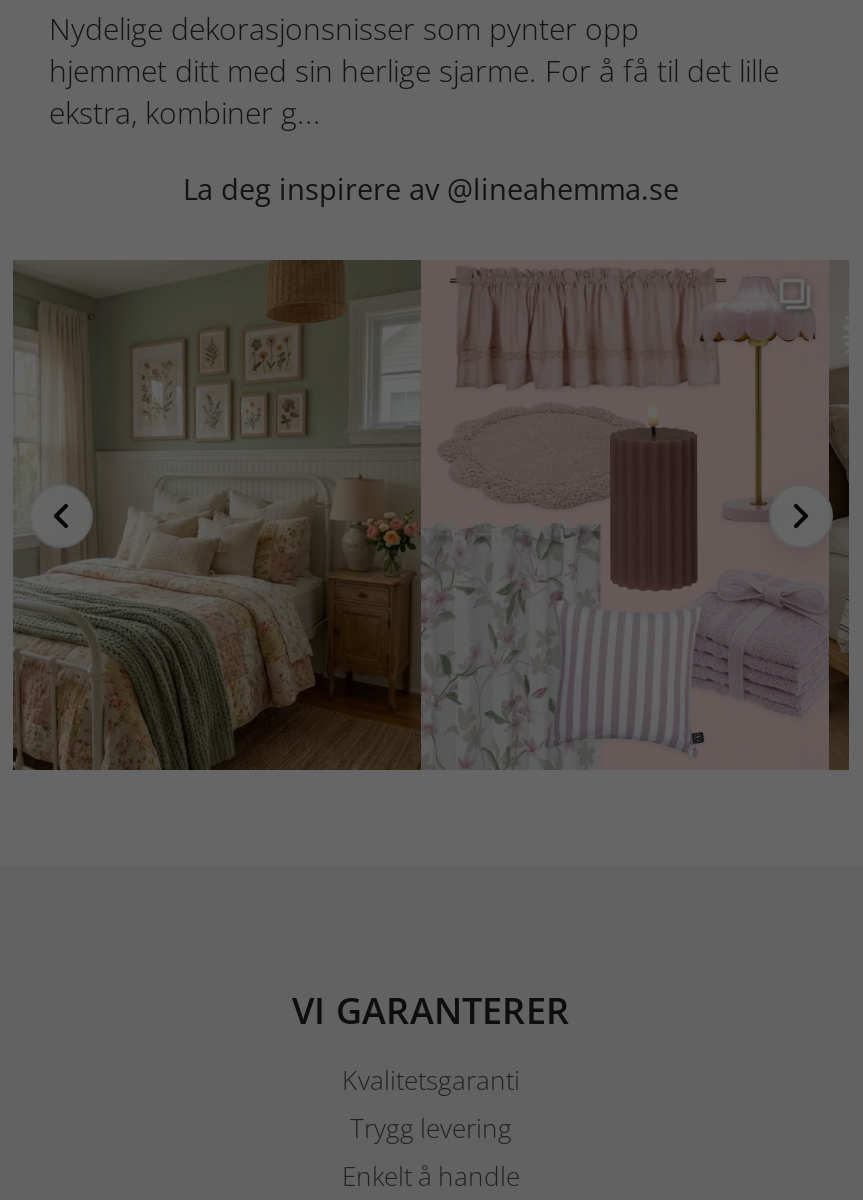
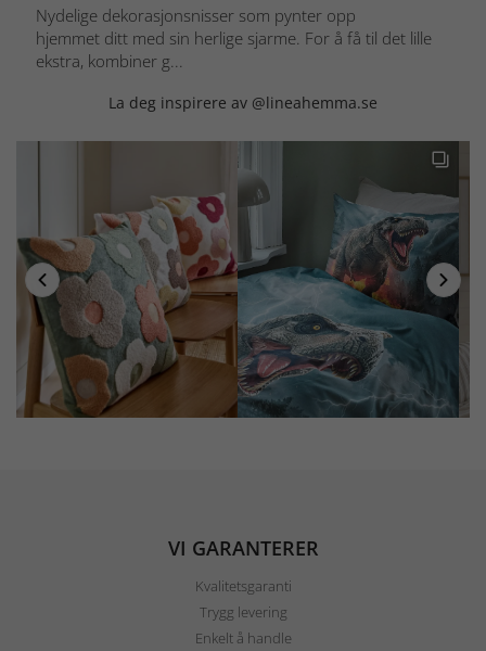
[11,260,851,772] [image] -> [16,140,471,419] [image]

